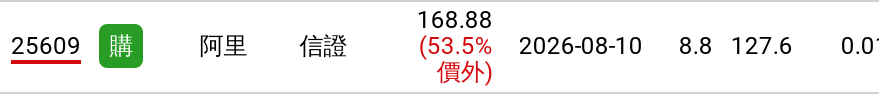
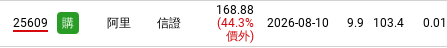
[419,32,493,60] (53.5% -> [217,16,254,30] (44.3%
[679,32,713,60] 8.8 -> [347,16,364,30] 9.9
[731,32,793,60] 127.6 -> [373,16,404,30] 103.4

